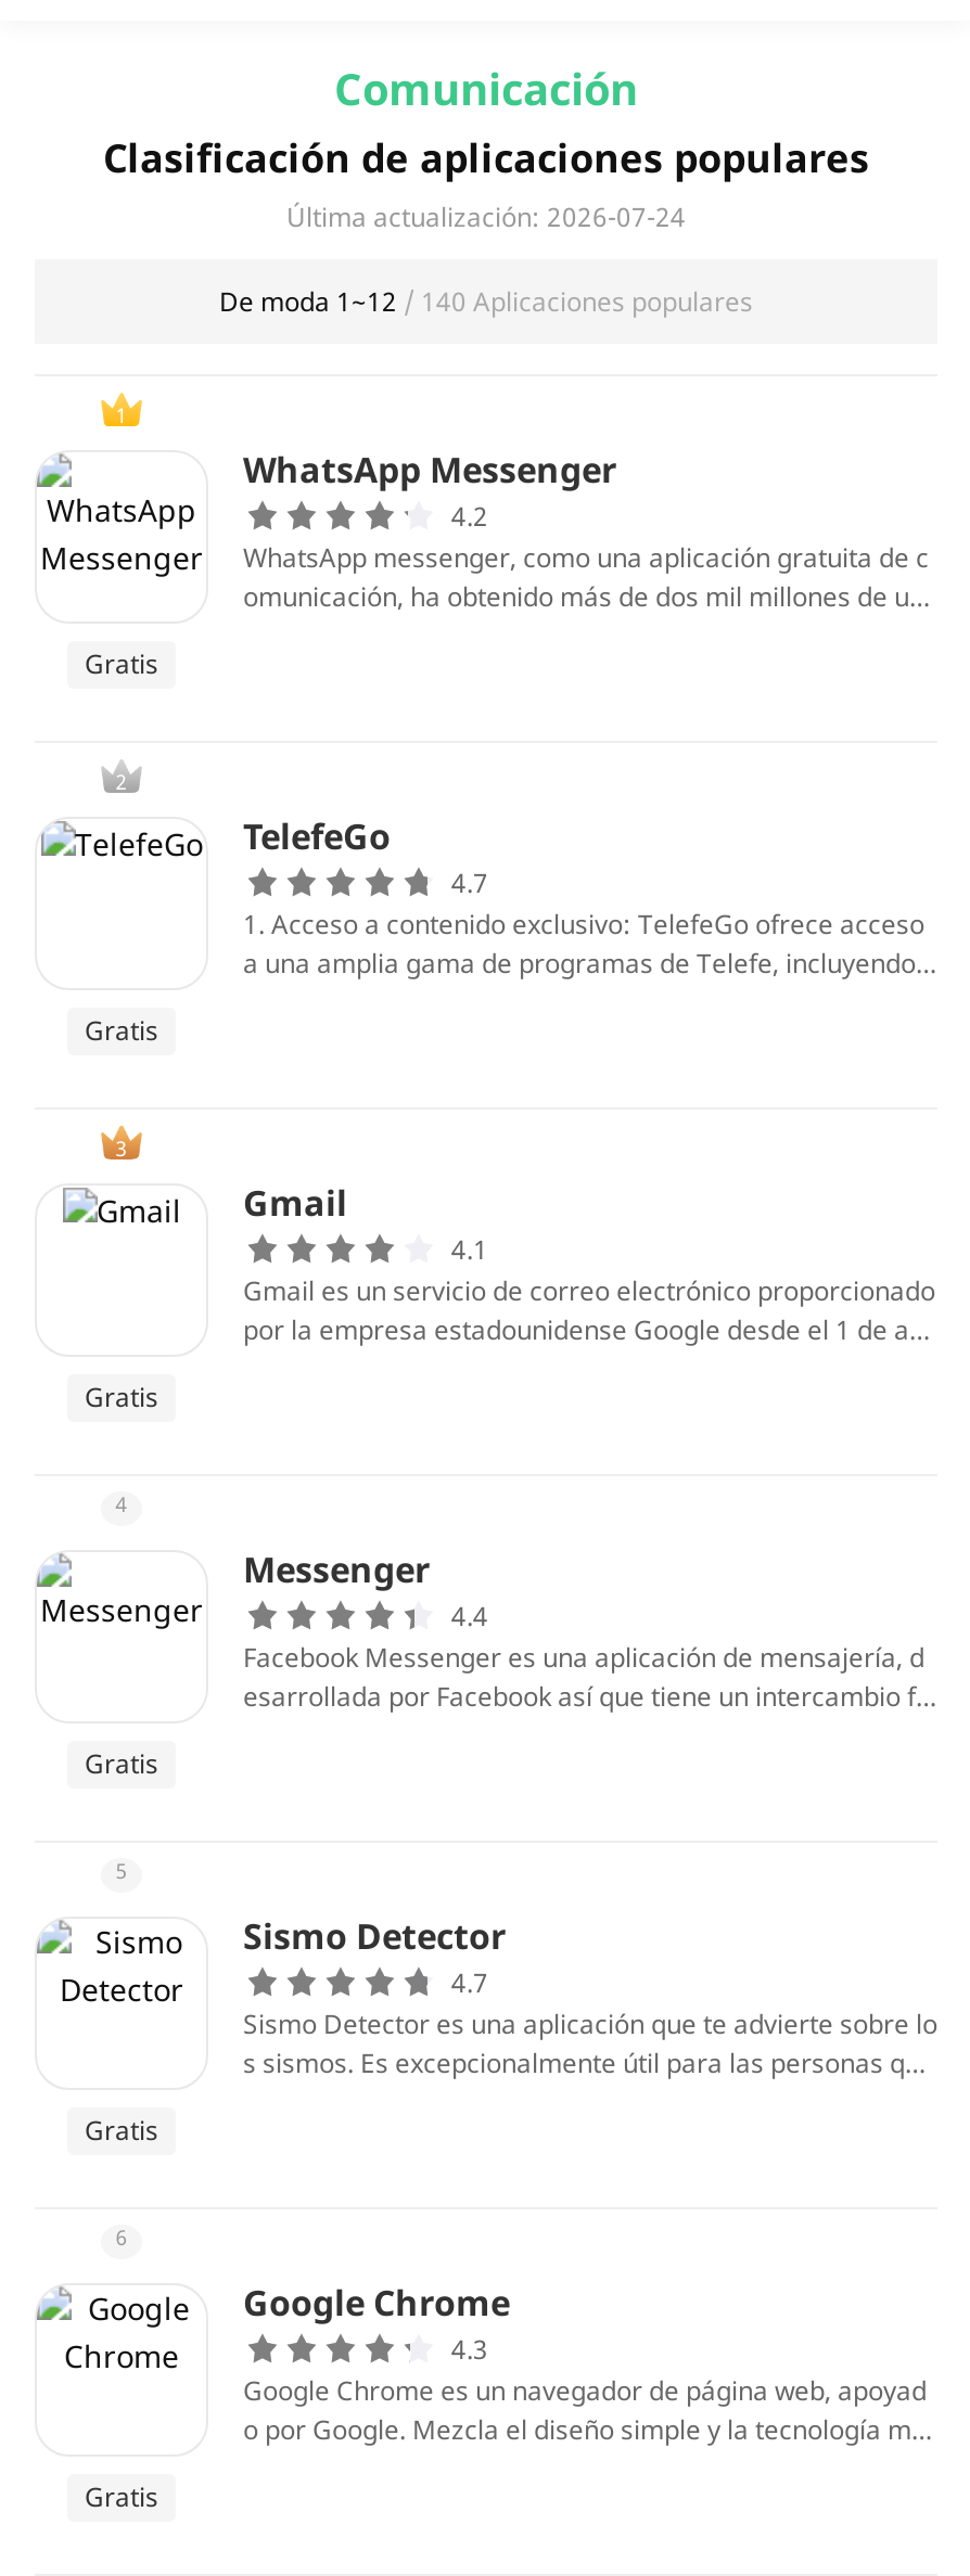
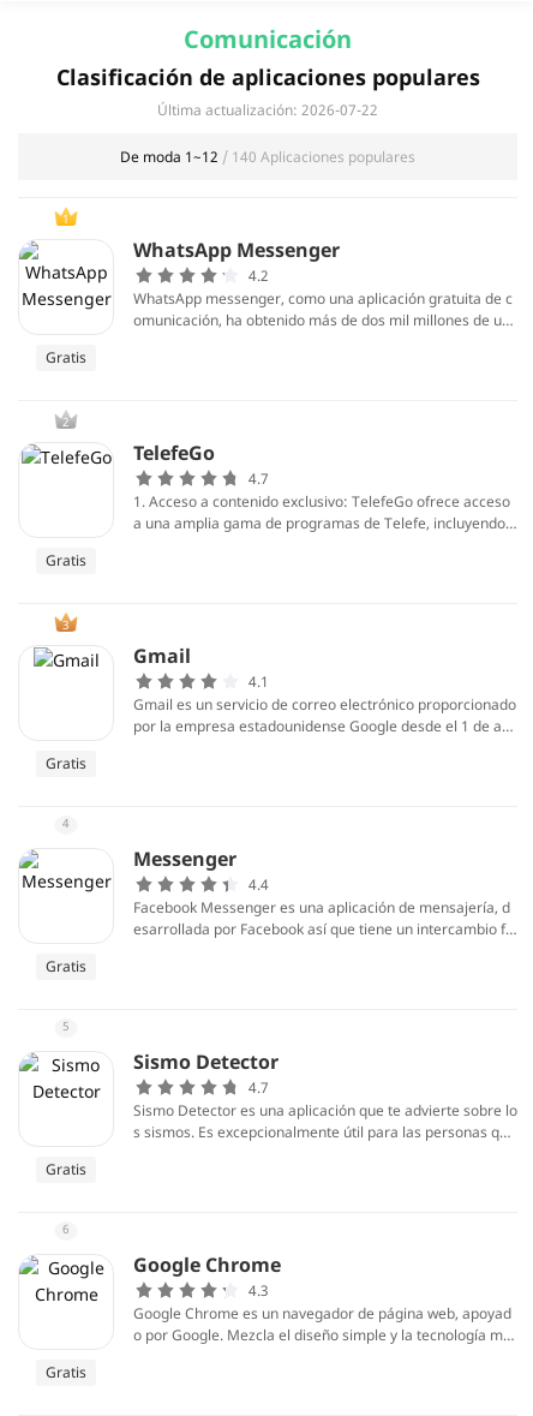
[286,198,686,235] Última actualización: 2026-07-24 -> [157,100,378,120] Última actualización: 2026-07-22

